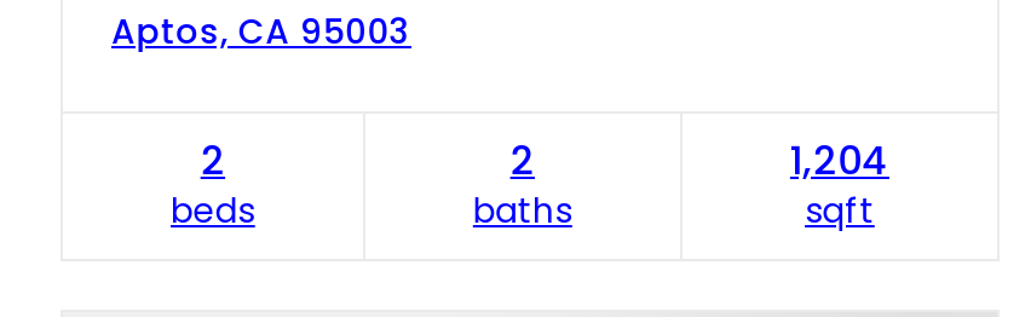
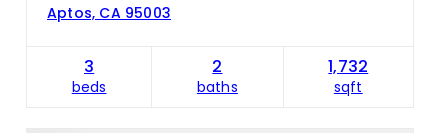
[200,132,225,188] 2 -> [84,55,94,78] 3
[790,132,889,188] 1,204 -> [328,55,368,78] 1,732

